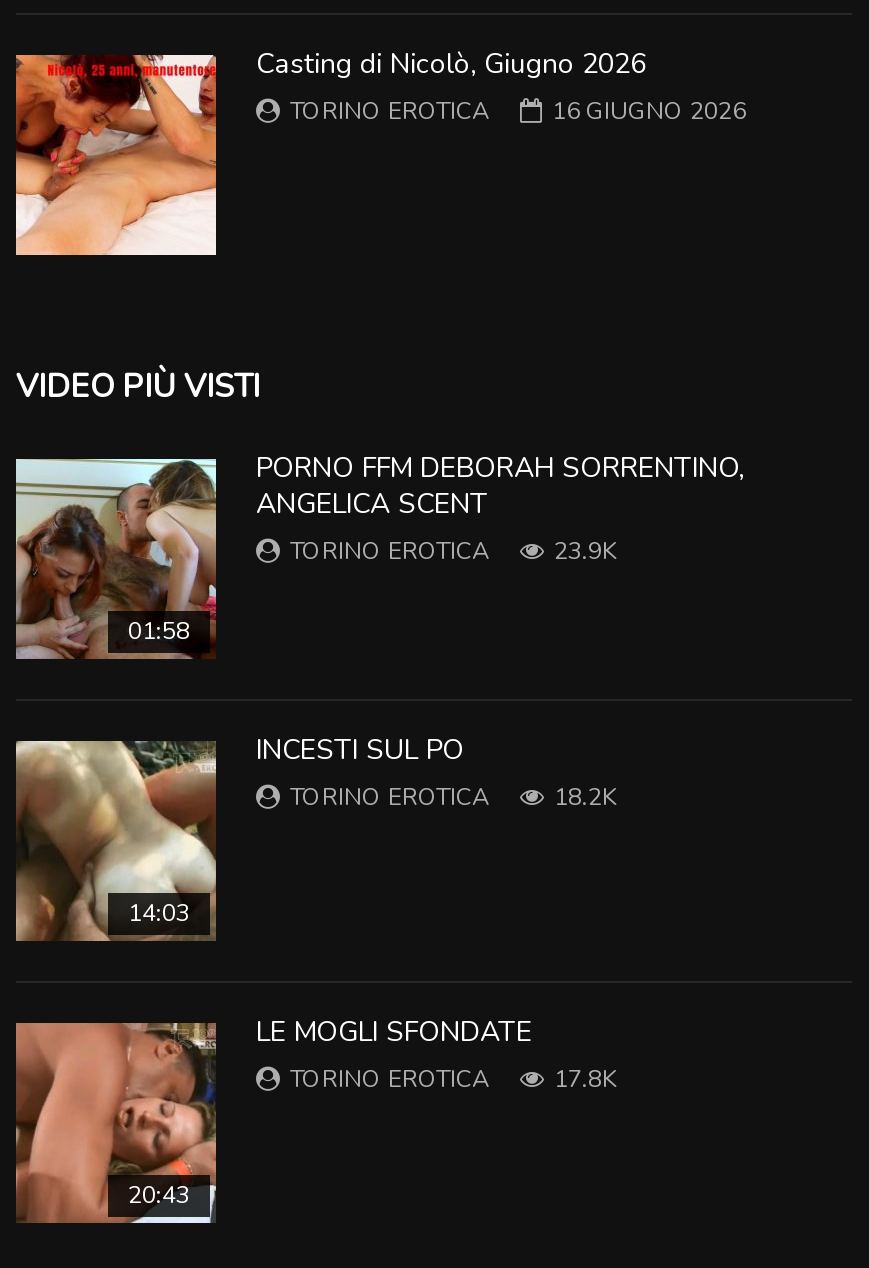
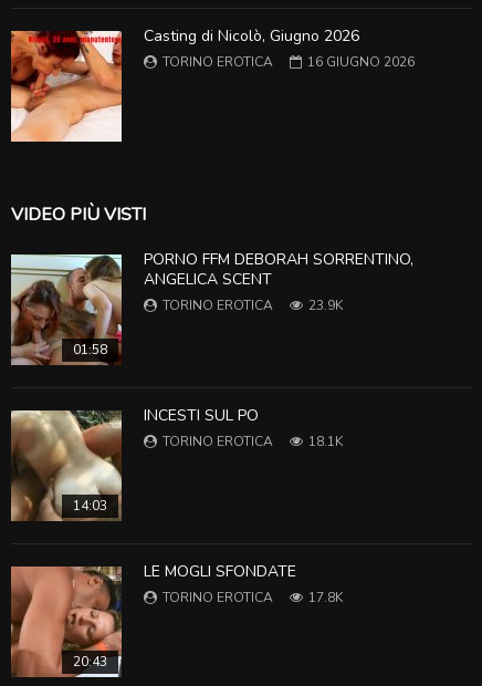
[290,782,616,814] TORINO EROTICA 18.2K -> [163,433,343,451] TORINO EROTICA 18.1K

